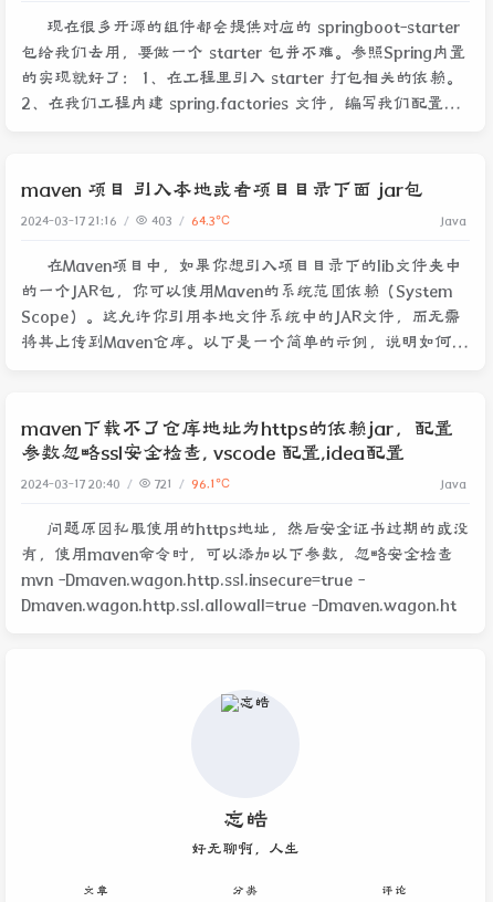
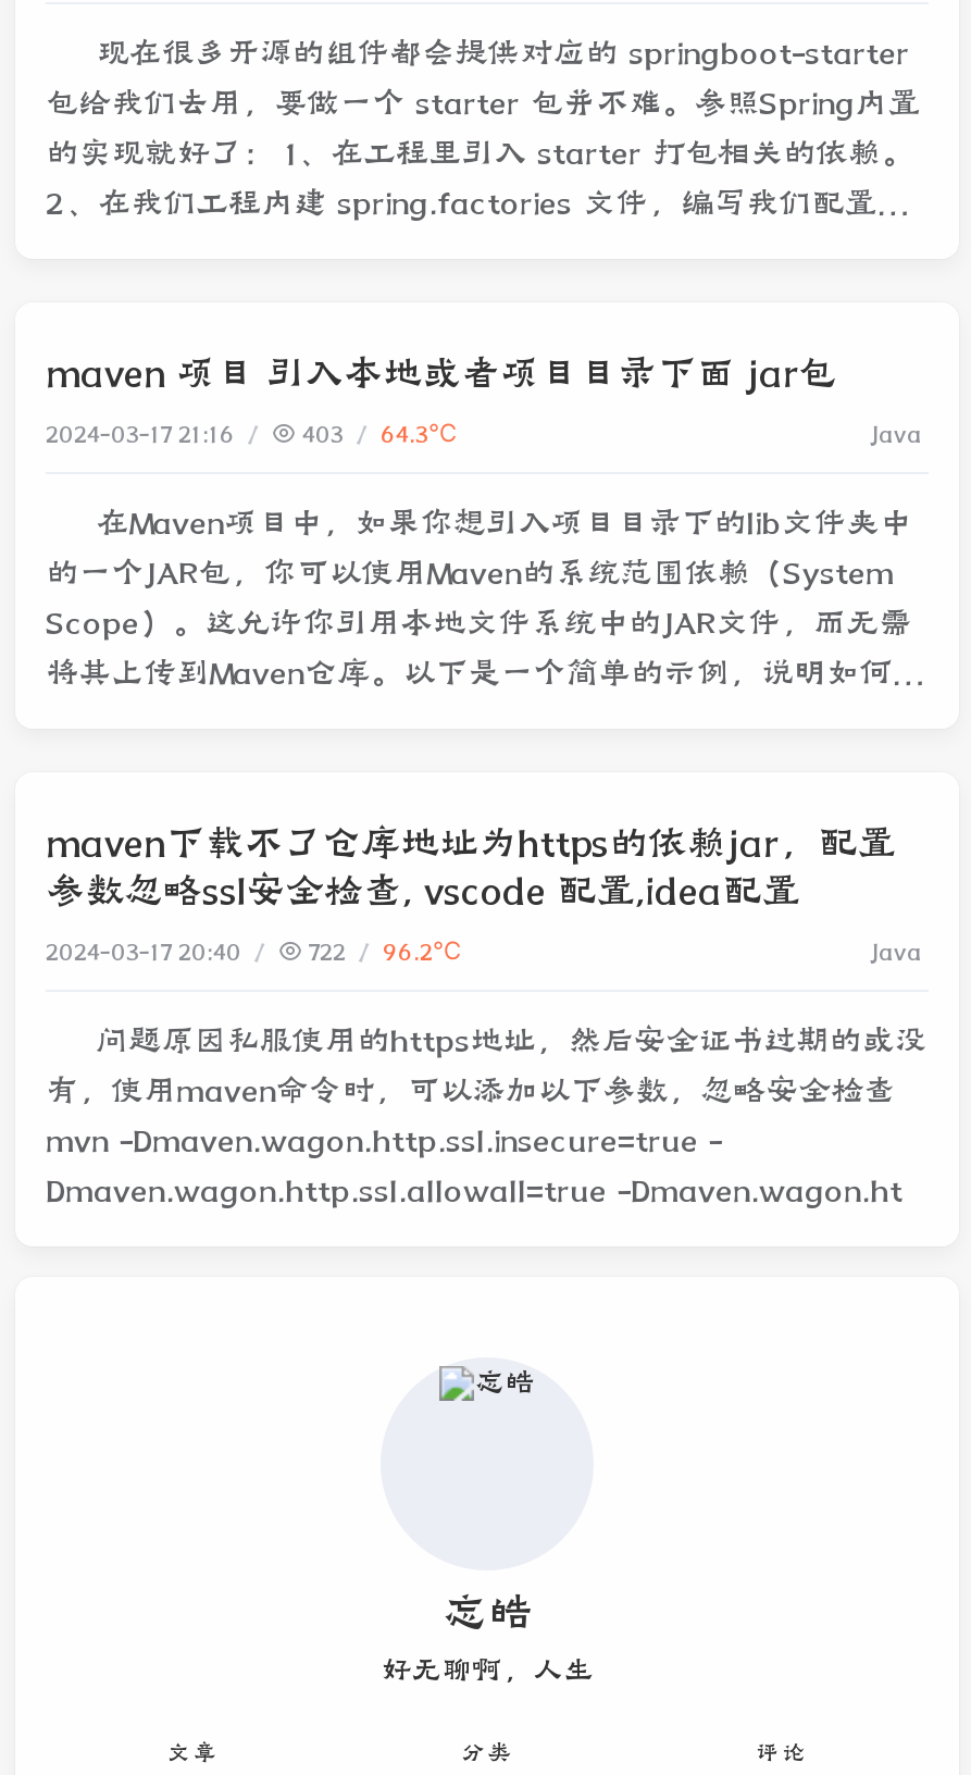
[155,477,172,489] 721 -> [309,939,346,963] 722
[191,478,230,490] 96.1℃ -> [383,940,461,964] 96.2℃

